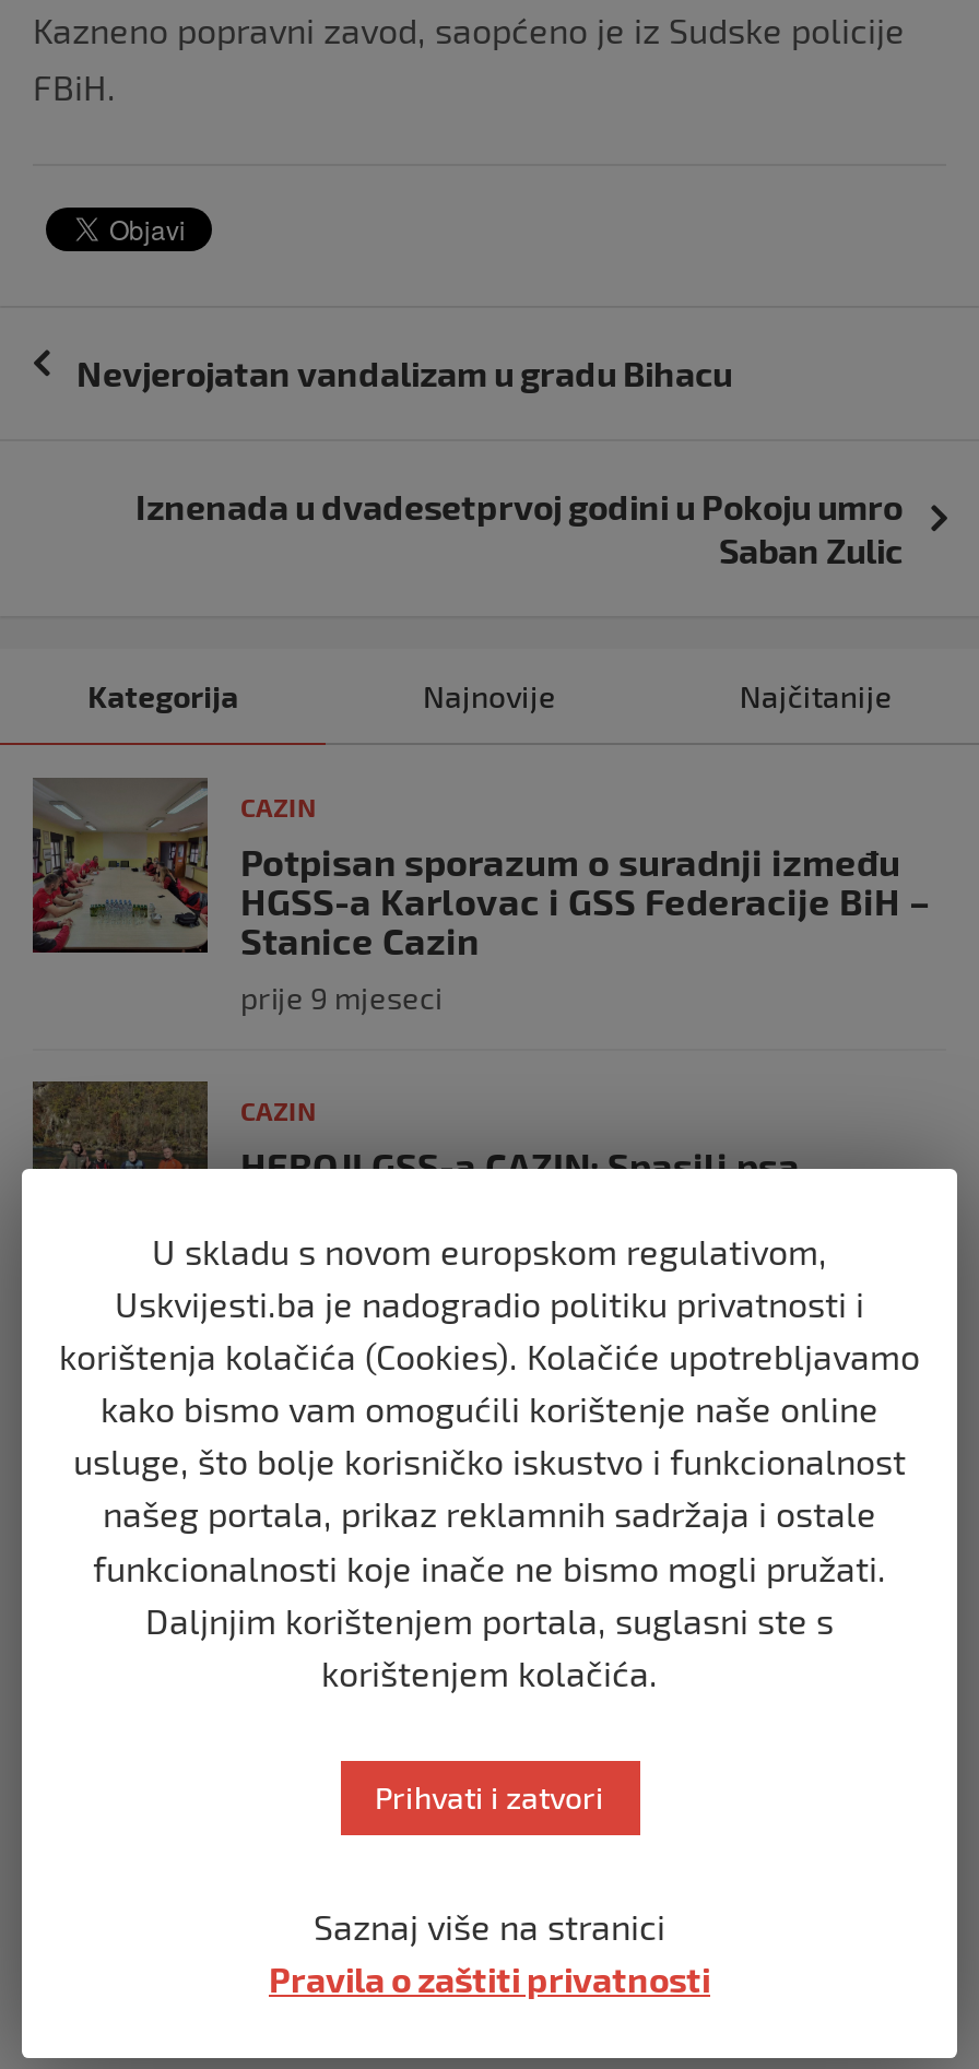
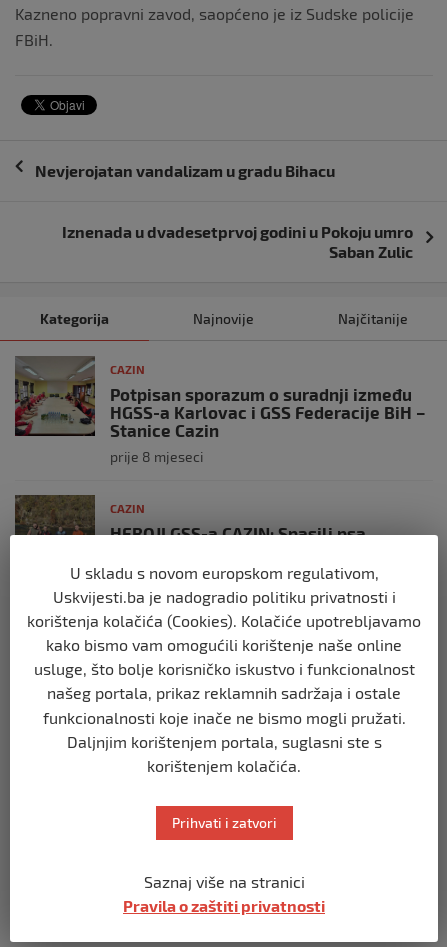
[240,979,441,1016] prije 9 mjeseci -> [110,448,203,465] prije 8 mjeseci

